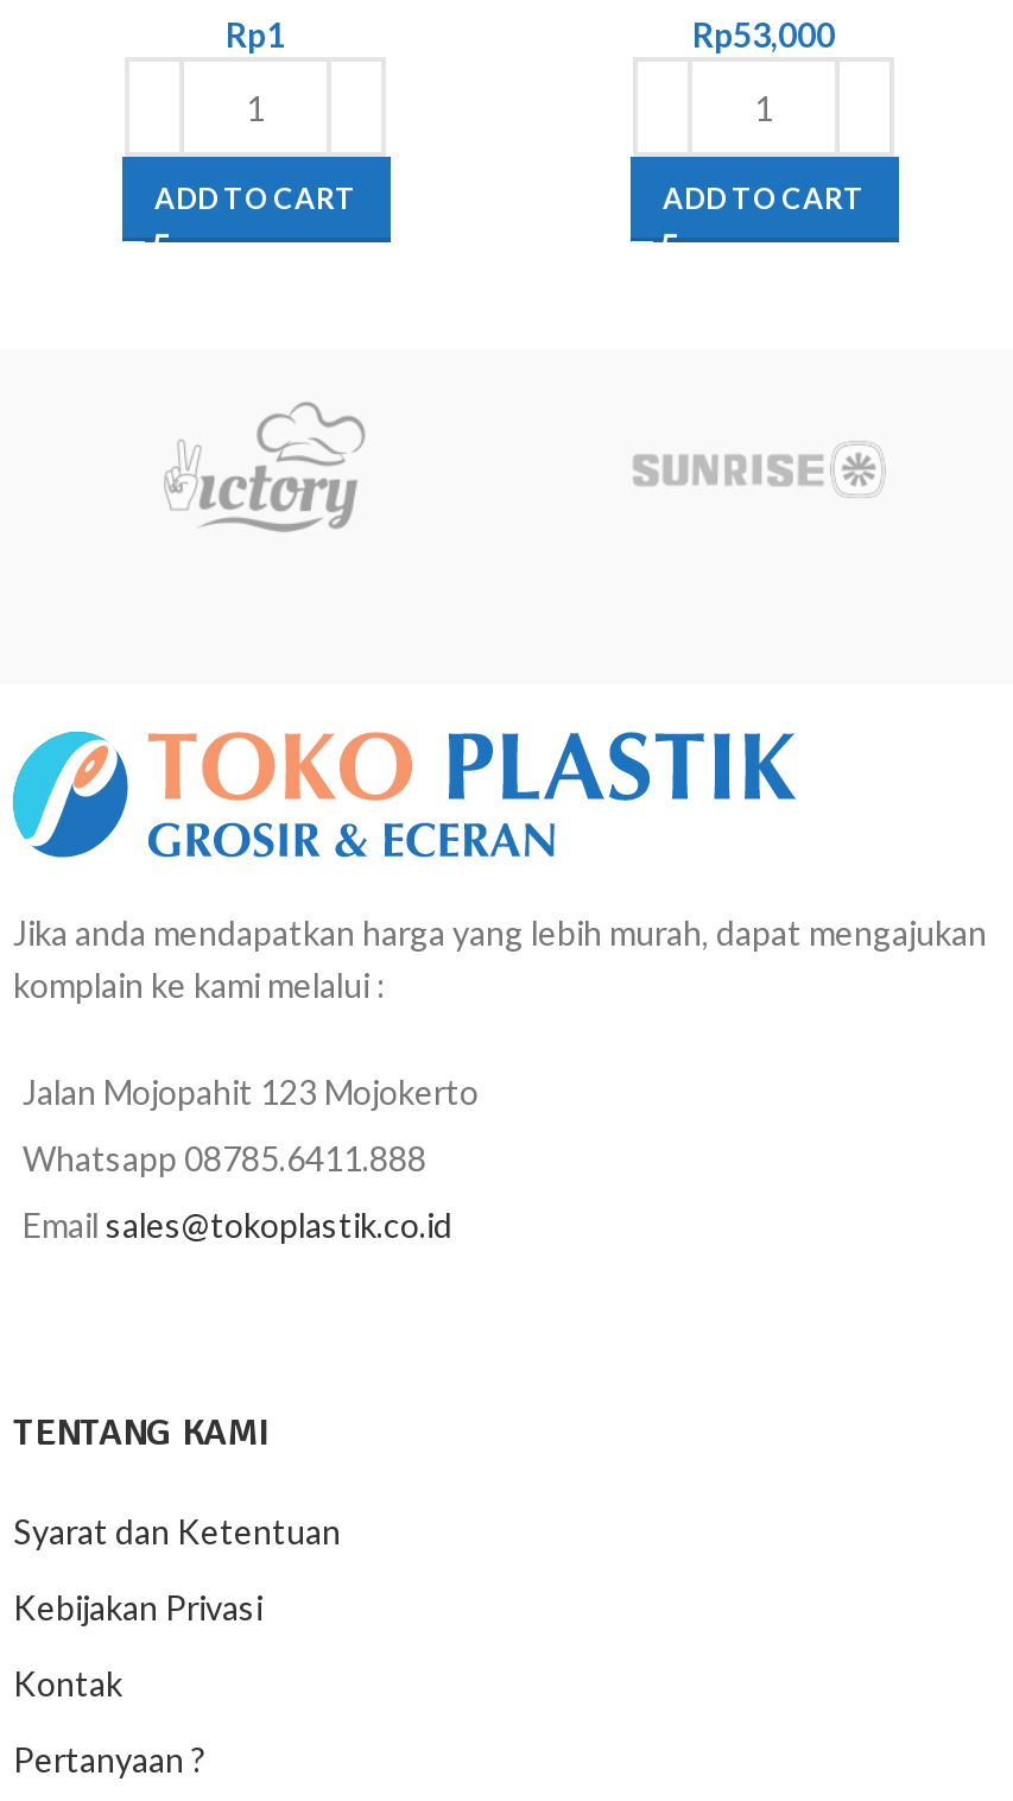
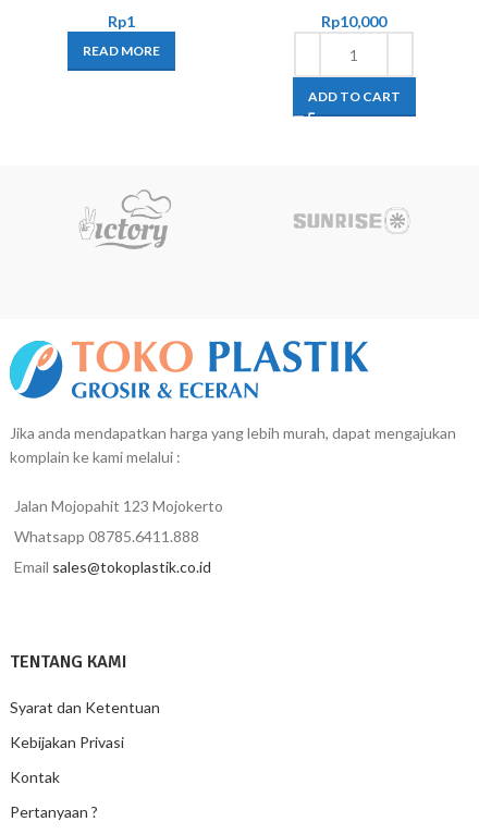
[692,15,835,55] Rp53,000 -> [321,12,386,31] Rp10,000
[154,181,356,217] ADD TO CART -> [82,43,159,59] READ MORE

